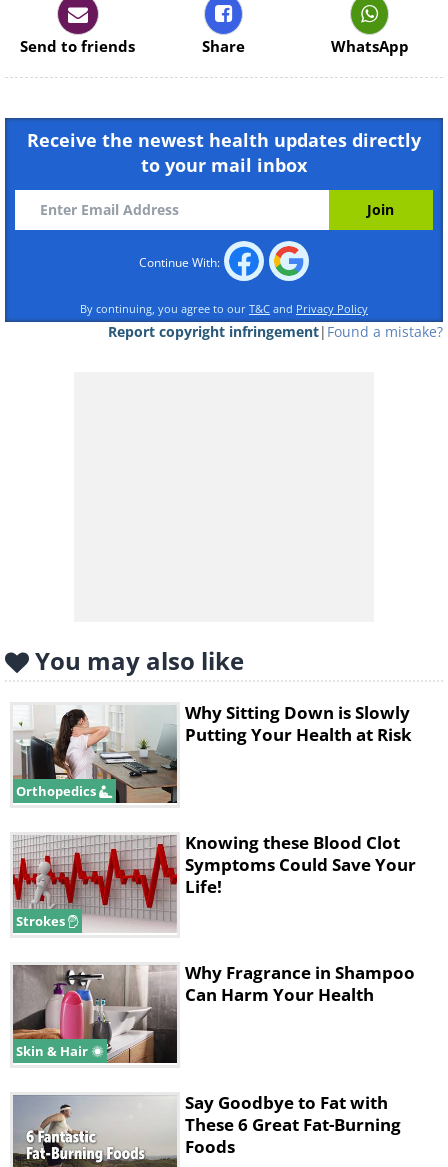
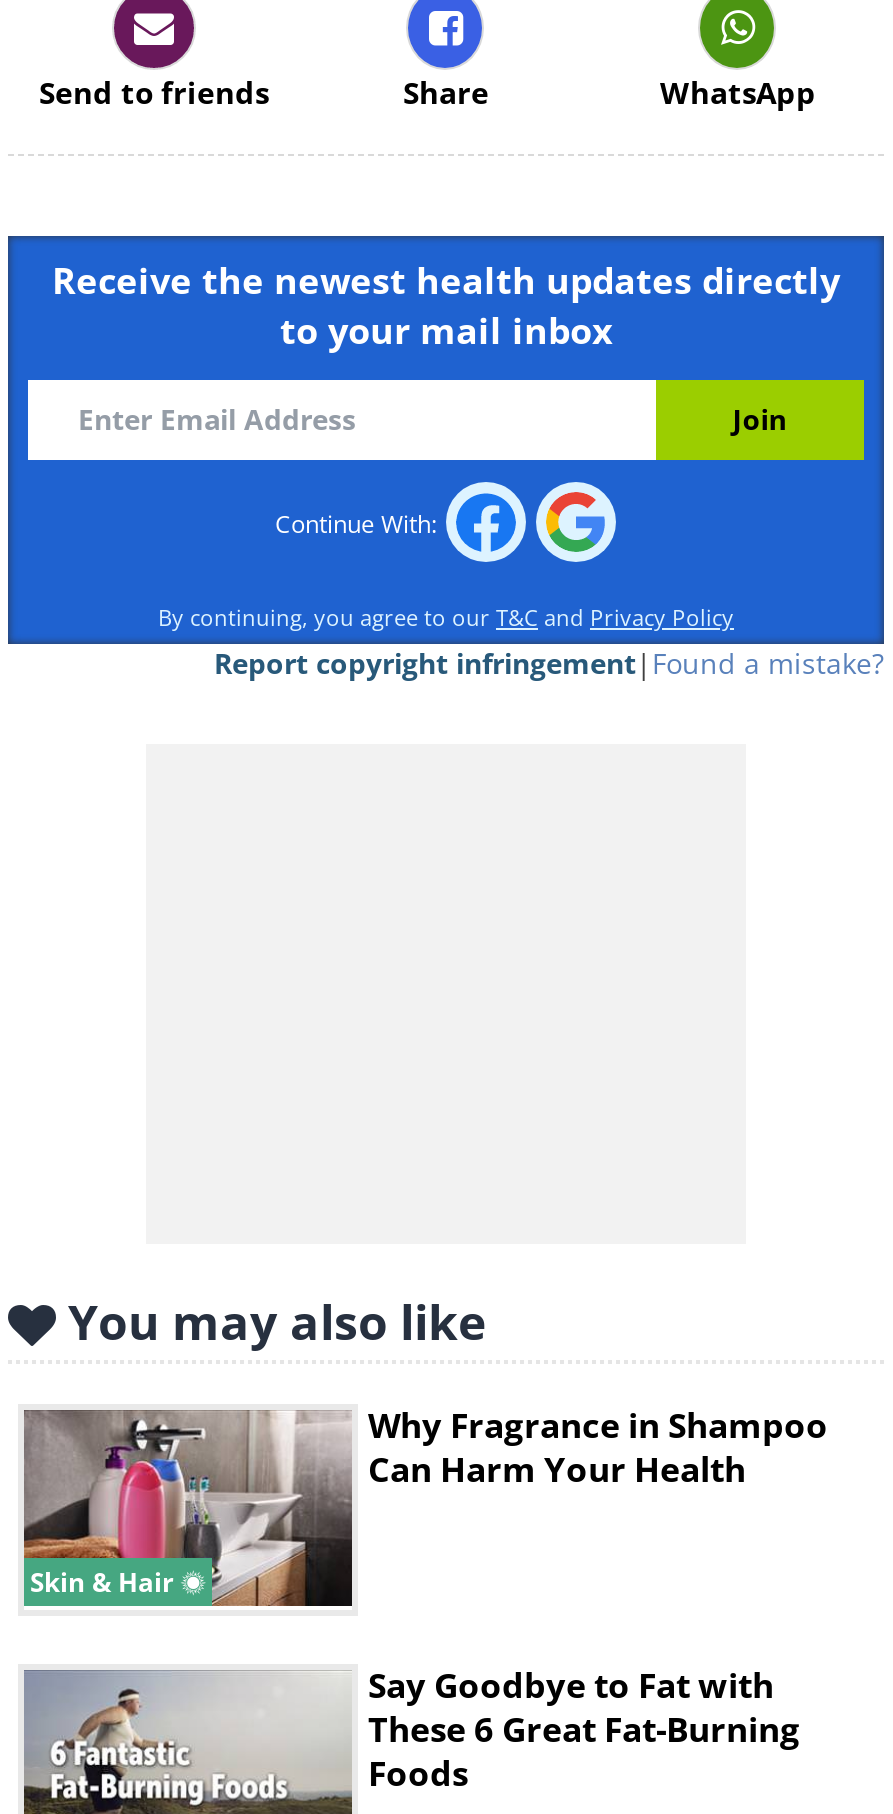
[14,705,177,804] [image] | Orthopedics -> none
[185,701,412,746] Why Sitting Down is Slowly | Putting Your Health at Risk -> none
[12,835,177,933] [image] | Strokes -> none
[185,831,416,898] Knowing these Blood Clot | Symptoms Could Save Your | Life! -> none

